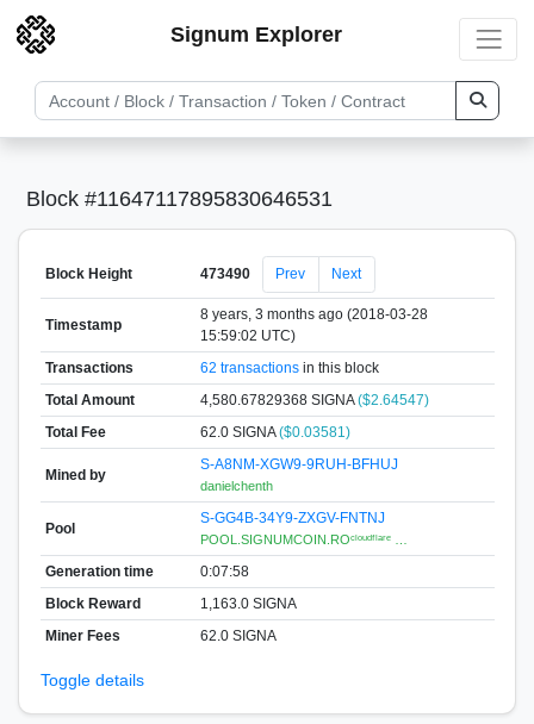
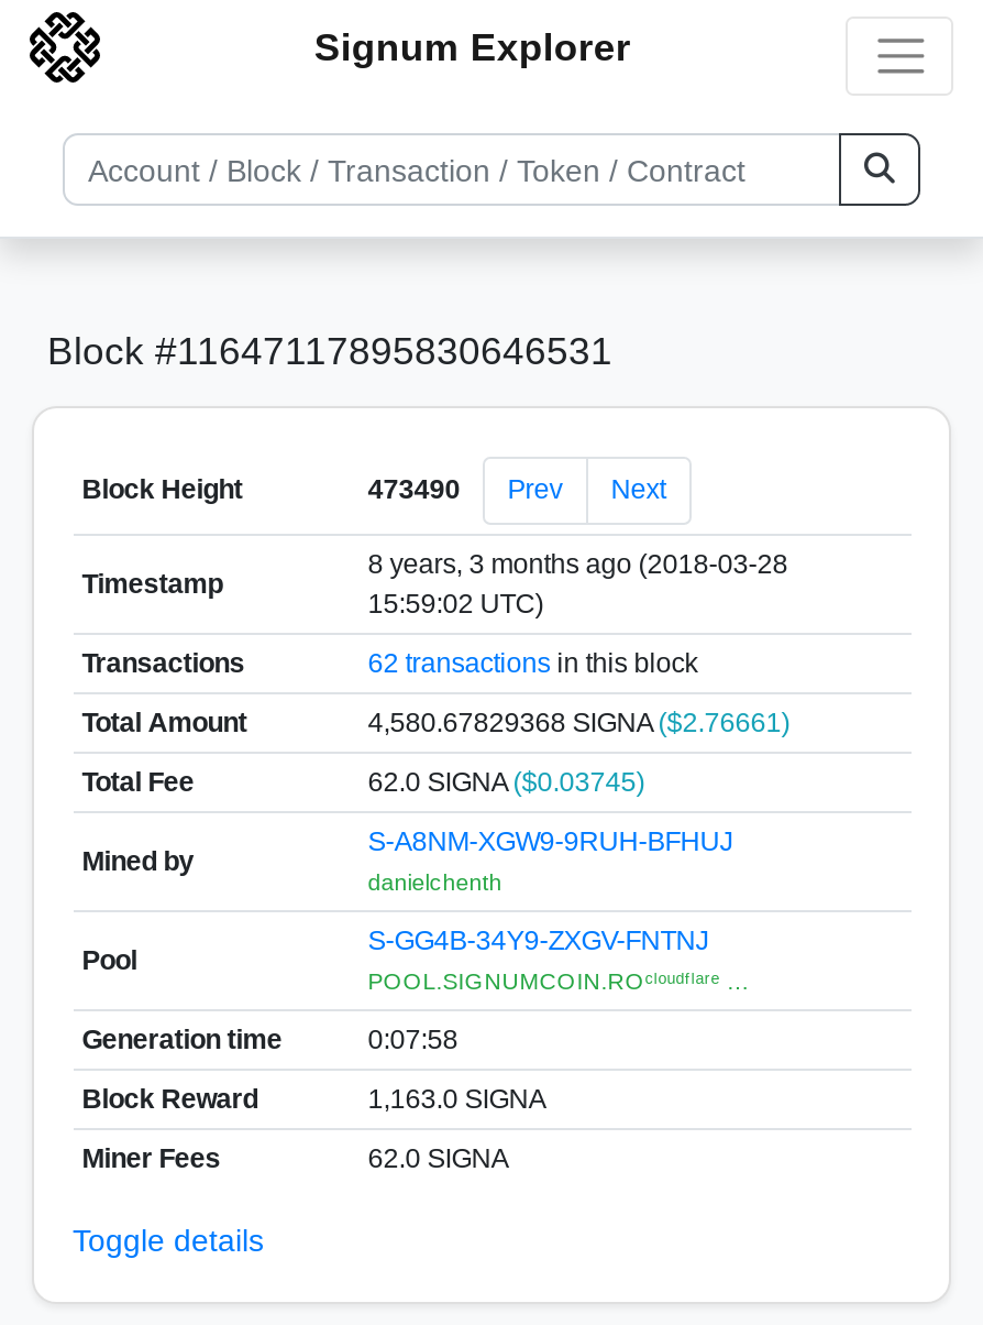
[200,391,429,408] 4,580.67829368 SIGNA ($2.64547) -> [368,707,790,737] 4,580.67829368 SIGNA ($2.76661)
[200,423,350,440] 62.0 SIGNA ($0.03581) -> [368,766,645,797] 62.0 SIGNA ($0.03745)

